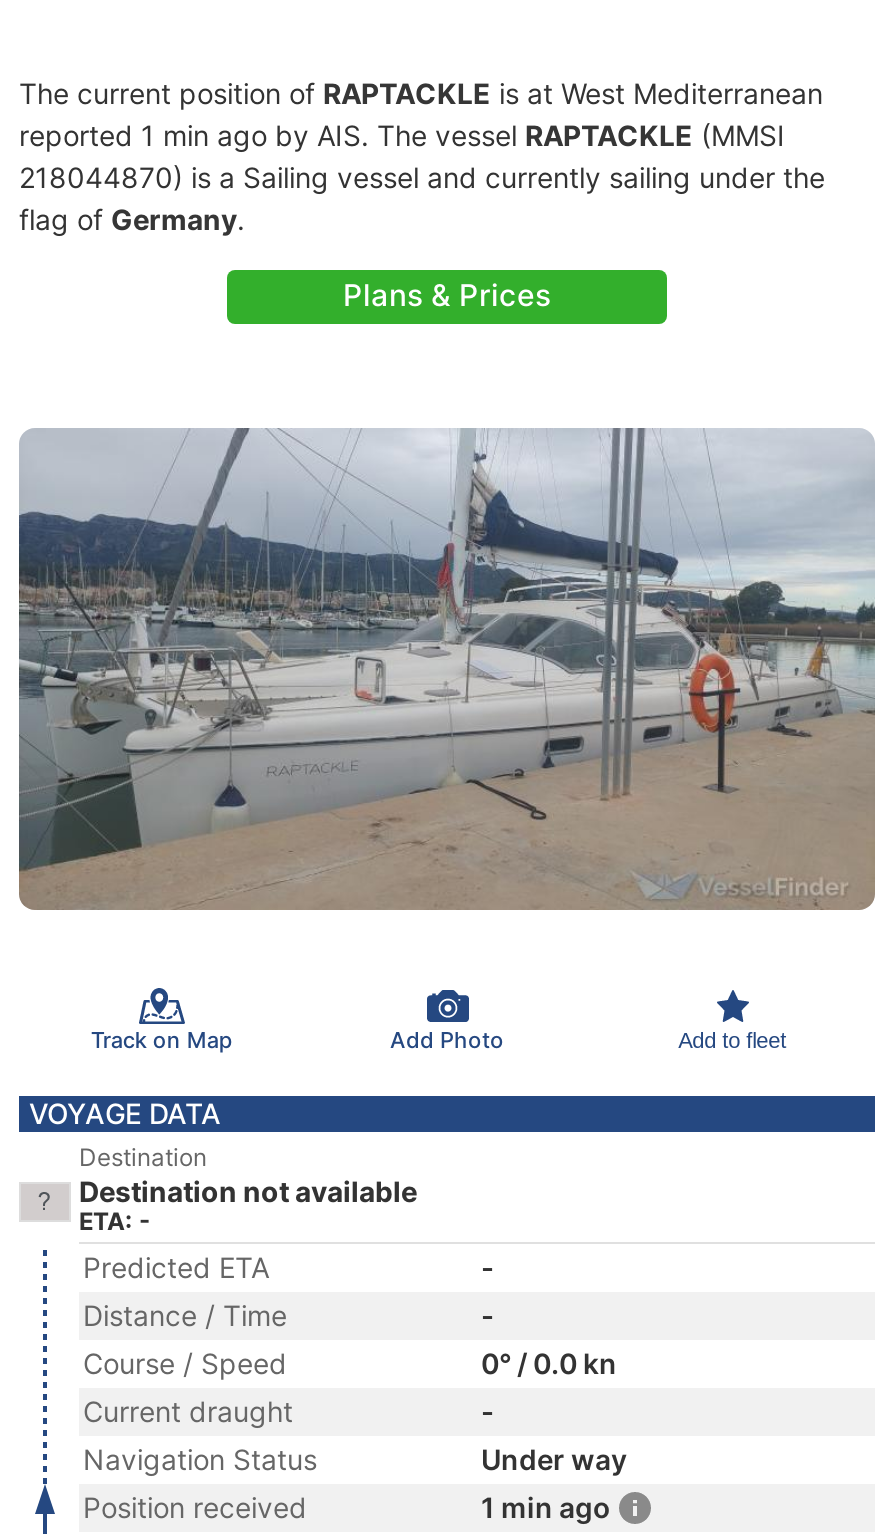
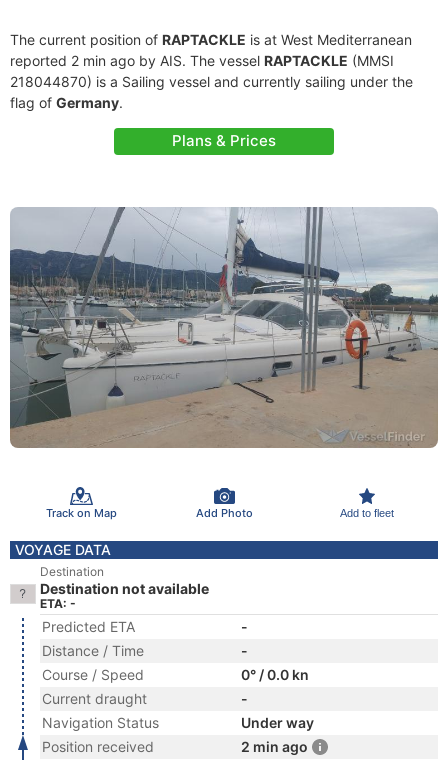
[19,118,785,152] reported 1 min ago by AIS. The vessel RAPTACKLE (MMSI -> [10,52,394,69] reported 2 min ago by AIS. The vessel RAPTACKLE (MMSI
[481,1490,611,1524] 1 min ago -> [241,738,308,755] 2 min ago

